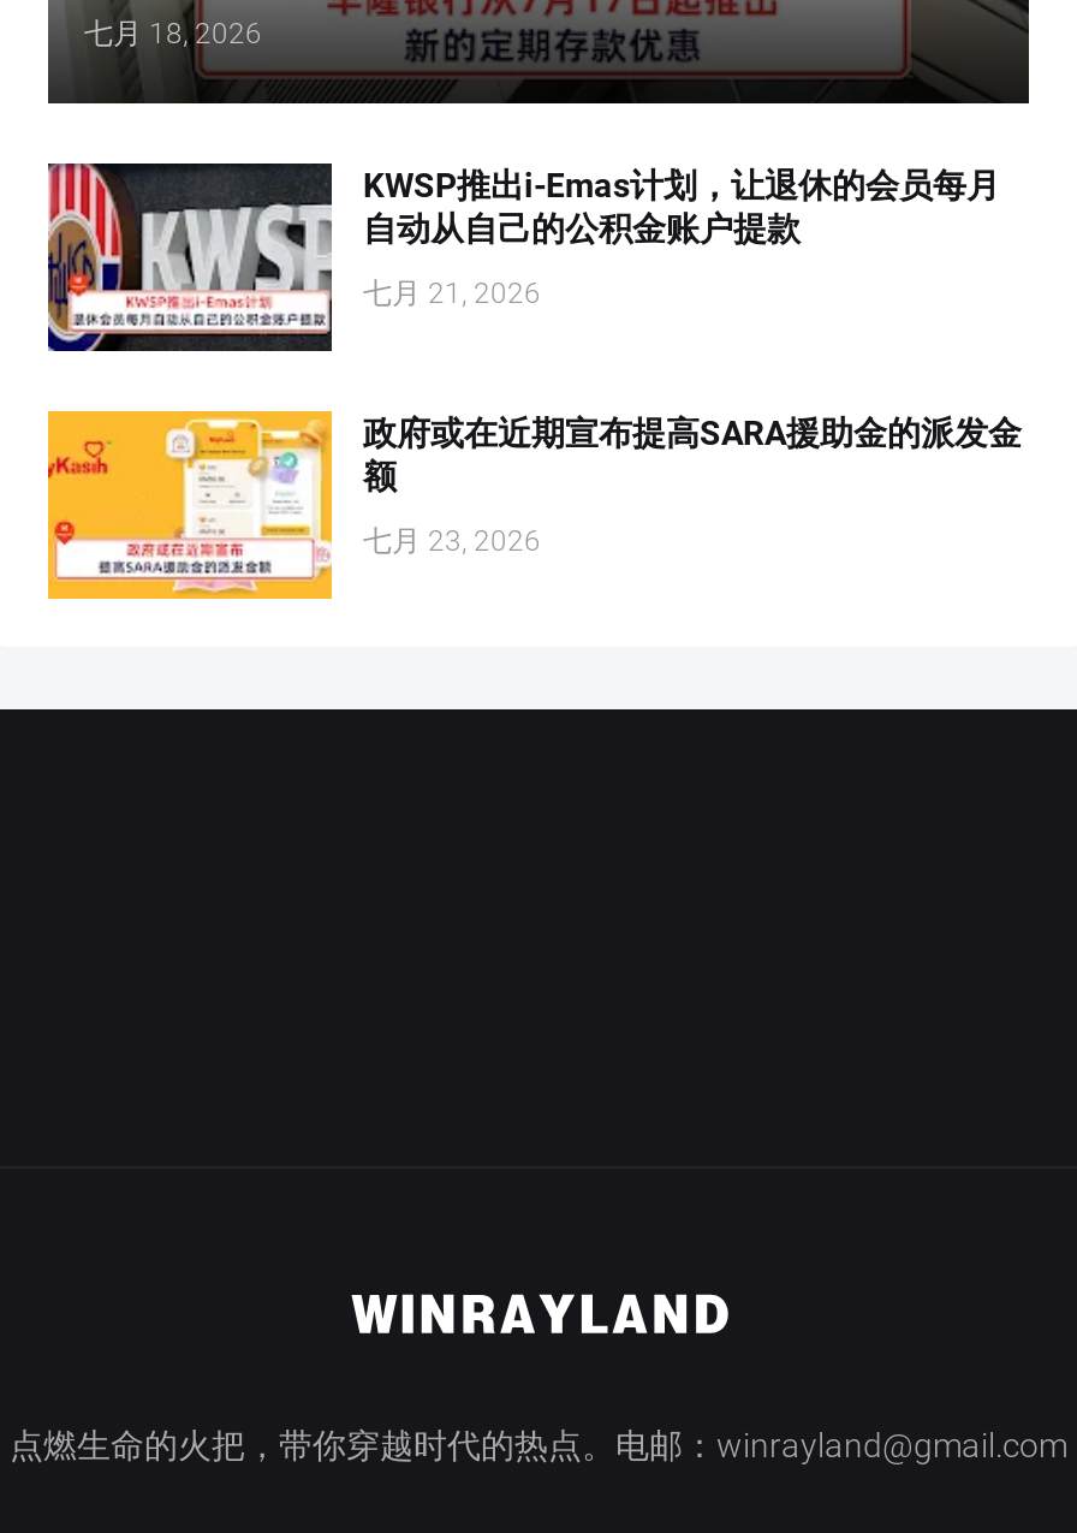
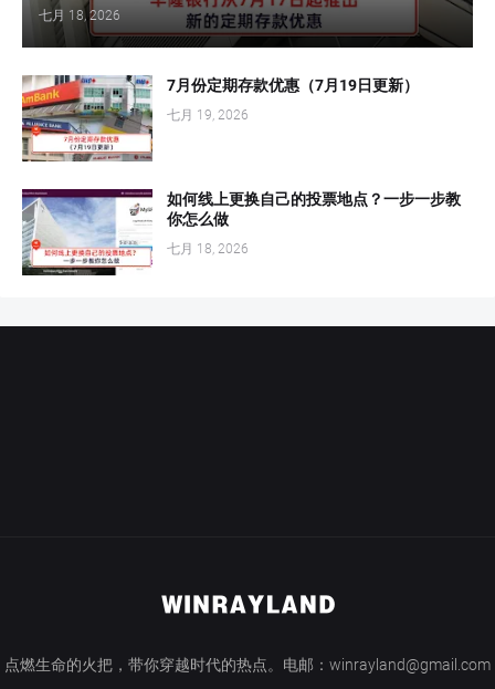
[46,161,1000,353] [image] | KWSP推出i-Emas计划，让退休的会员每月 | 自动从自己的公积金账户提款 -> [21,74,419,163] [image] | 7月份定期存款优惠（7月19日更新）
[363,277,541,310] 七月 21, 2026 -> [167,107,249,123] 七月 19, 2026
[46,409,1022,601] [image] | 政府或在近期宣布提高SARA援助金的派发金 | 额 -> [21,188,461,276] [image] | 如何线上更换自己的投票地点？一步一步教 | 你怎么做
[363,524,541,558] 七月 23, 2026 -> [167,241,249,257] 七月 18, 2026

